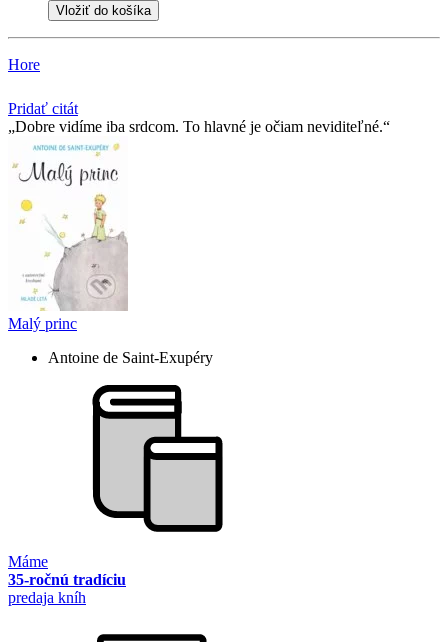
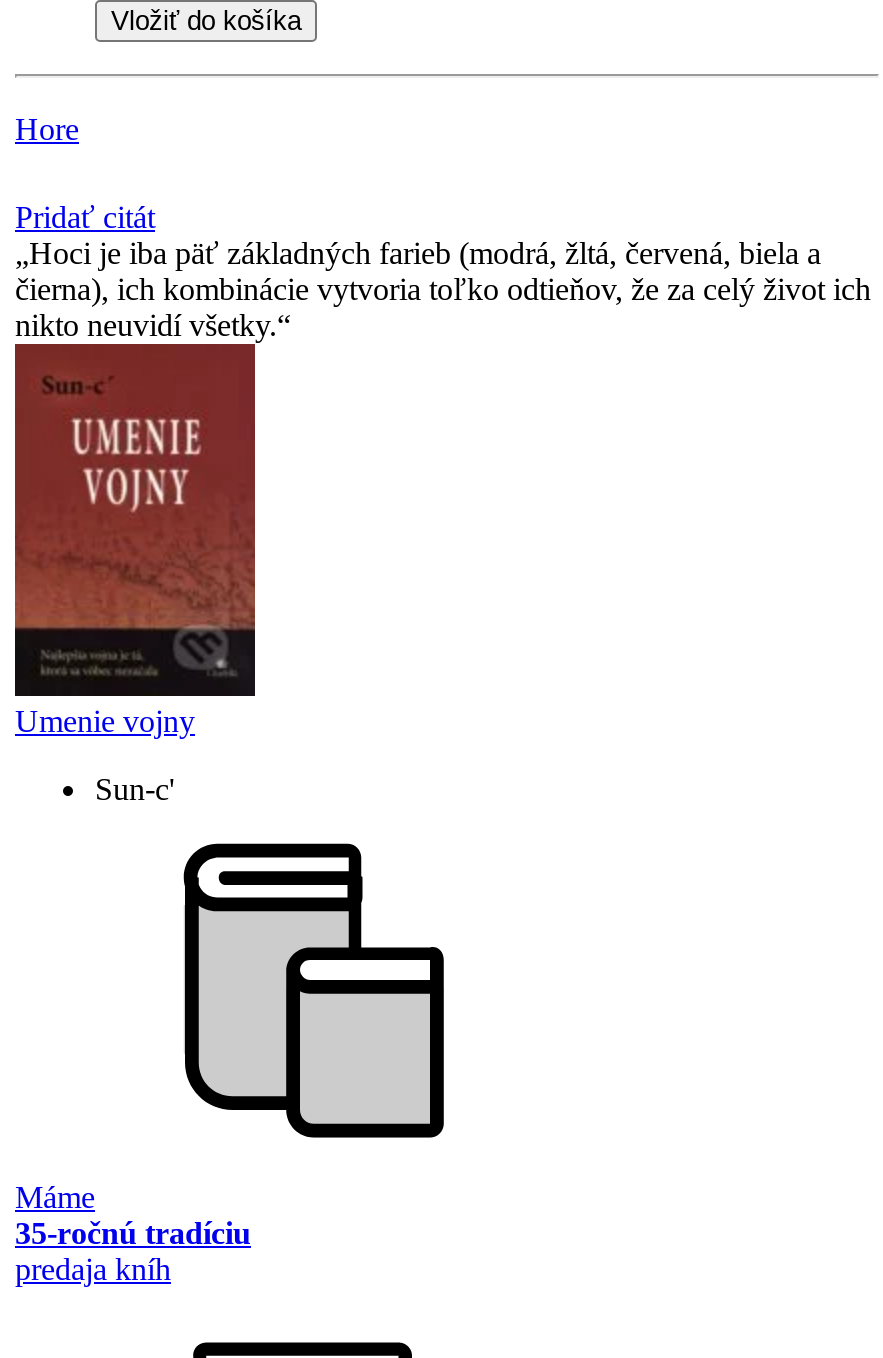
[15,118,383,135] Dobre vidíme iba srdcom. To hlavné je očiam neviditeľné. -> [15,237,871,343] Hoci je iba päť základných farieb (modrá, žltá, červená, biela a | čierna), ich kombinácie vytvoria toľko odtieňov, že za celý život ich | nikto neuvidí všetky.
[8,179,128,332] [image] | Malý princ -> [13,360,257,739] [image] | Umenie vojny
[48,349,213,366] Antoine de Saint-Exupéry -> [95,773,175,807] Sun-c'

